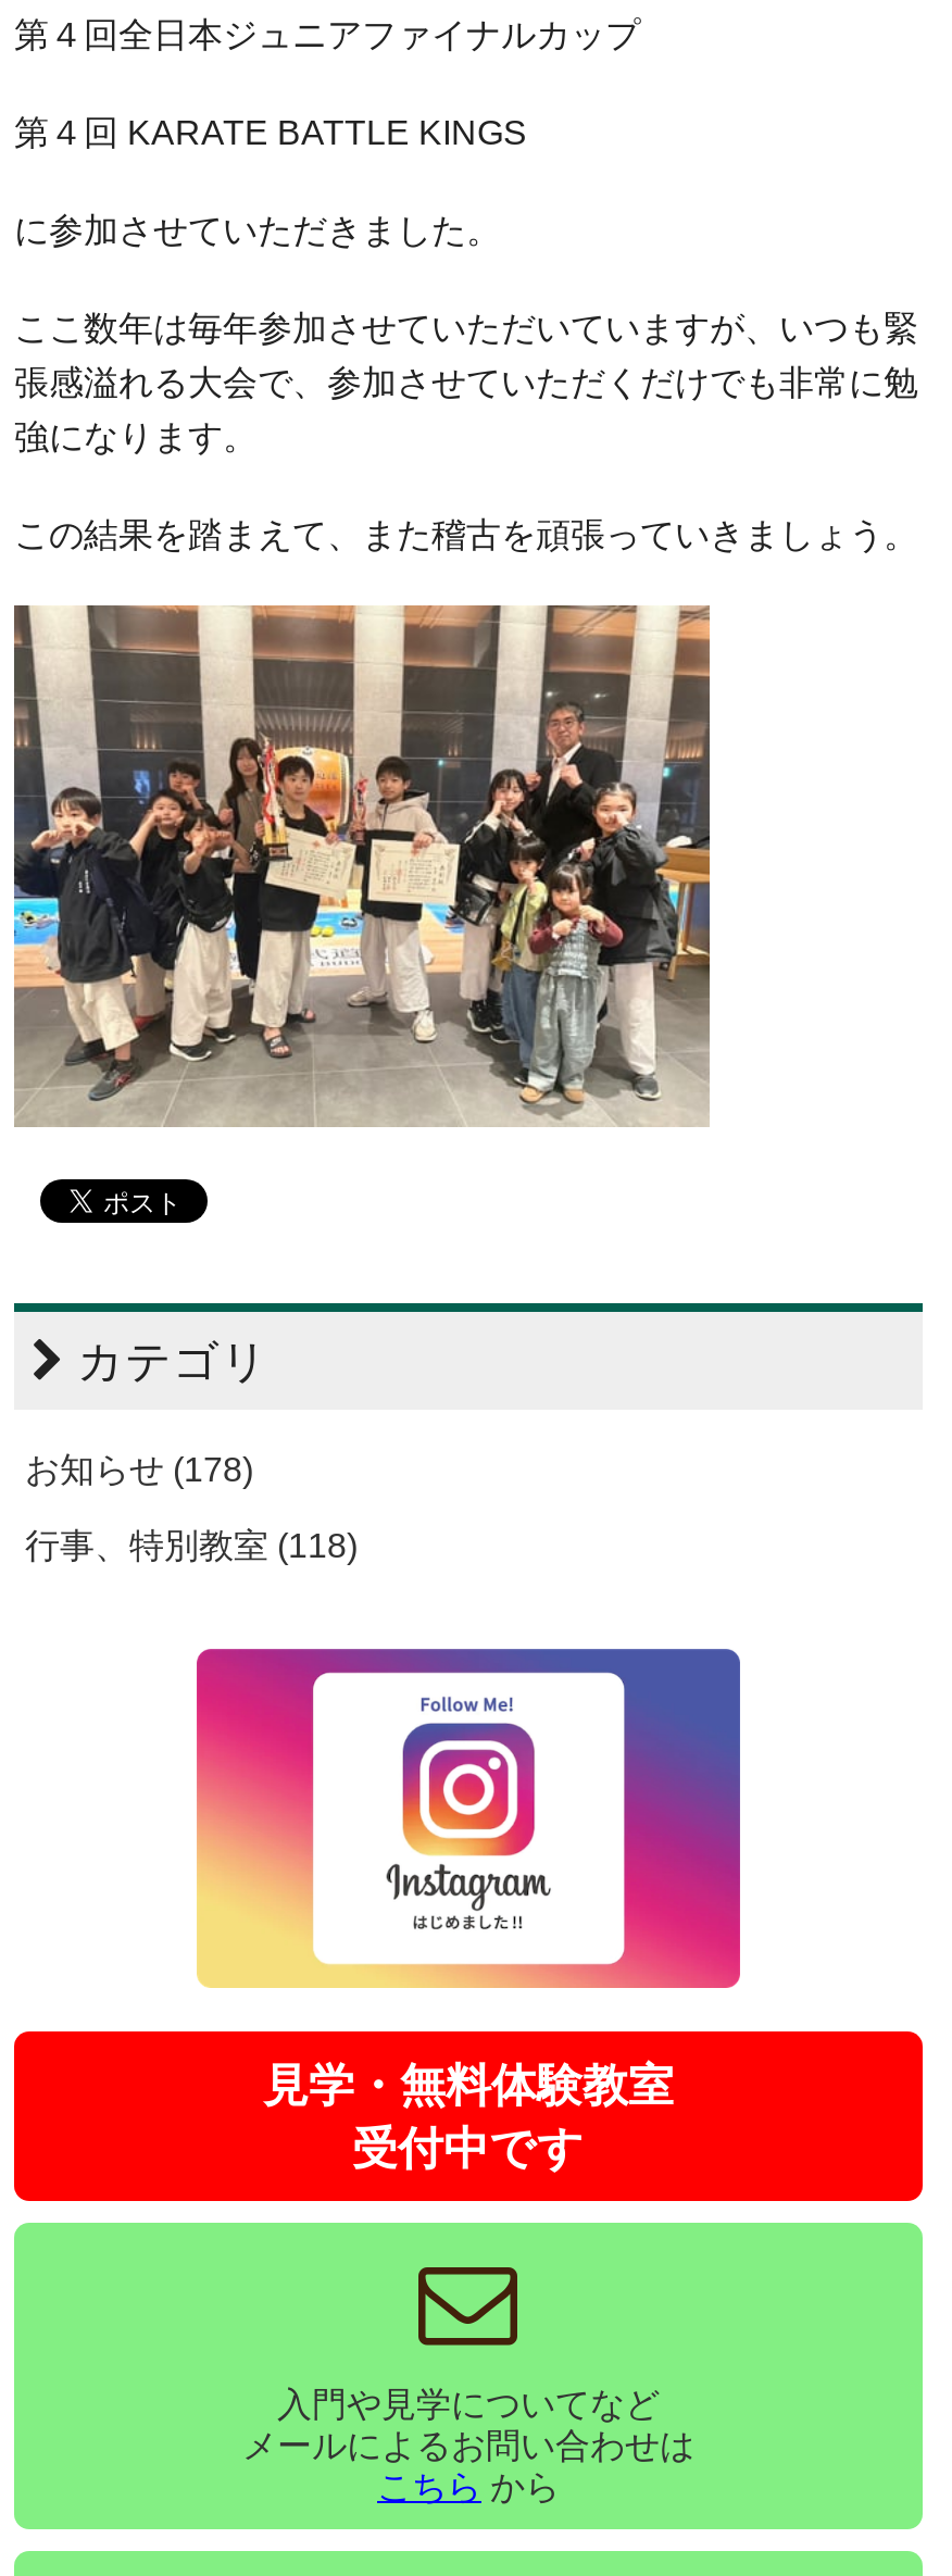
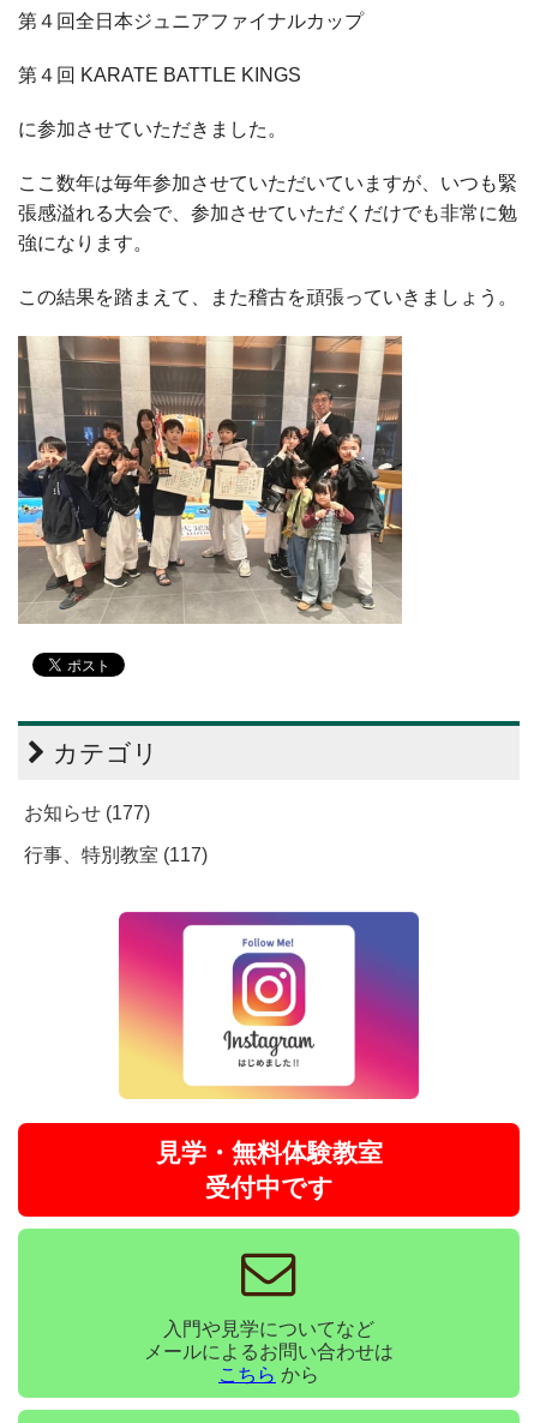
[25,1451,253,1488] お知らせ (178) -> [24,803,150,823] お知らせ (177)
[25,1528,358,1565] 行事、特別教室 (118) -> [24,845,208,865] 行事、特別教室 (117)

